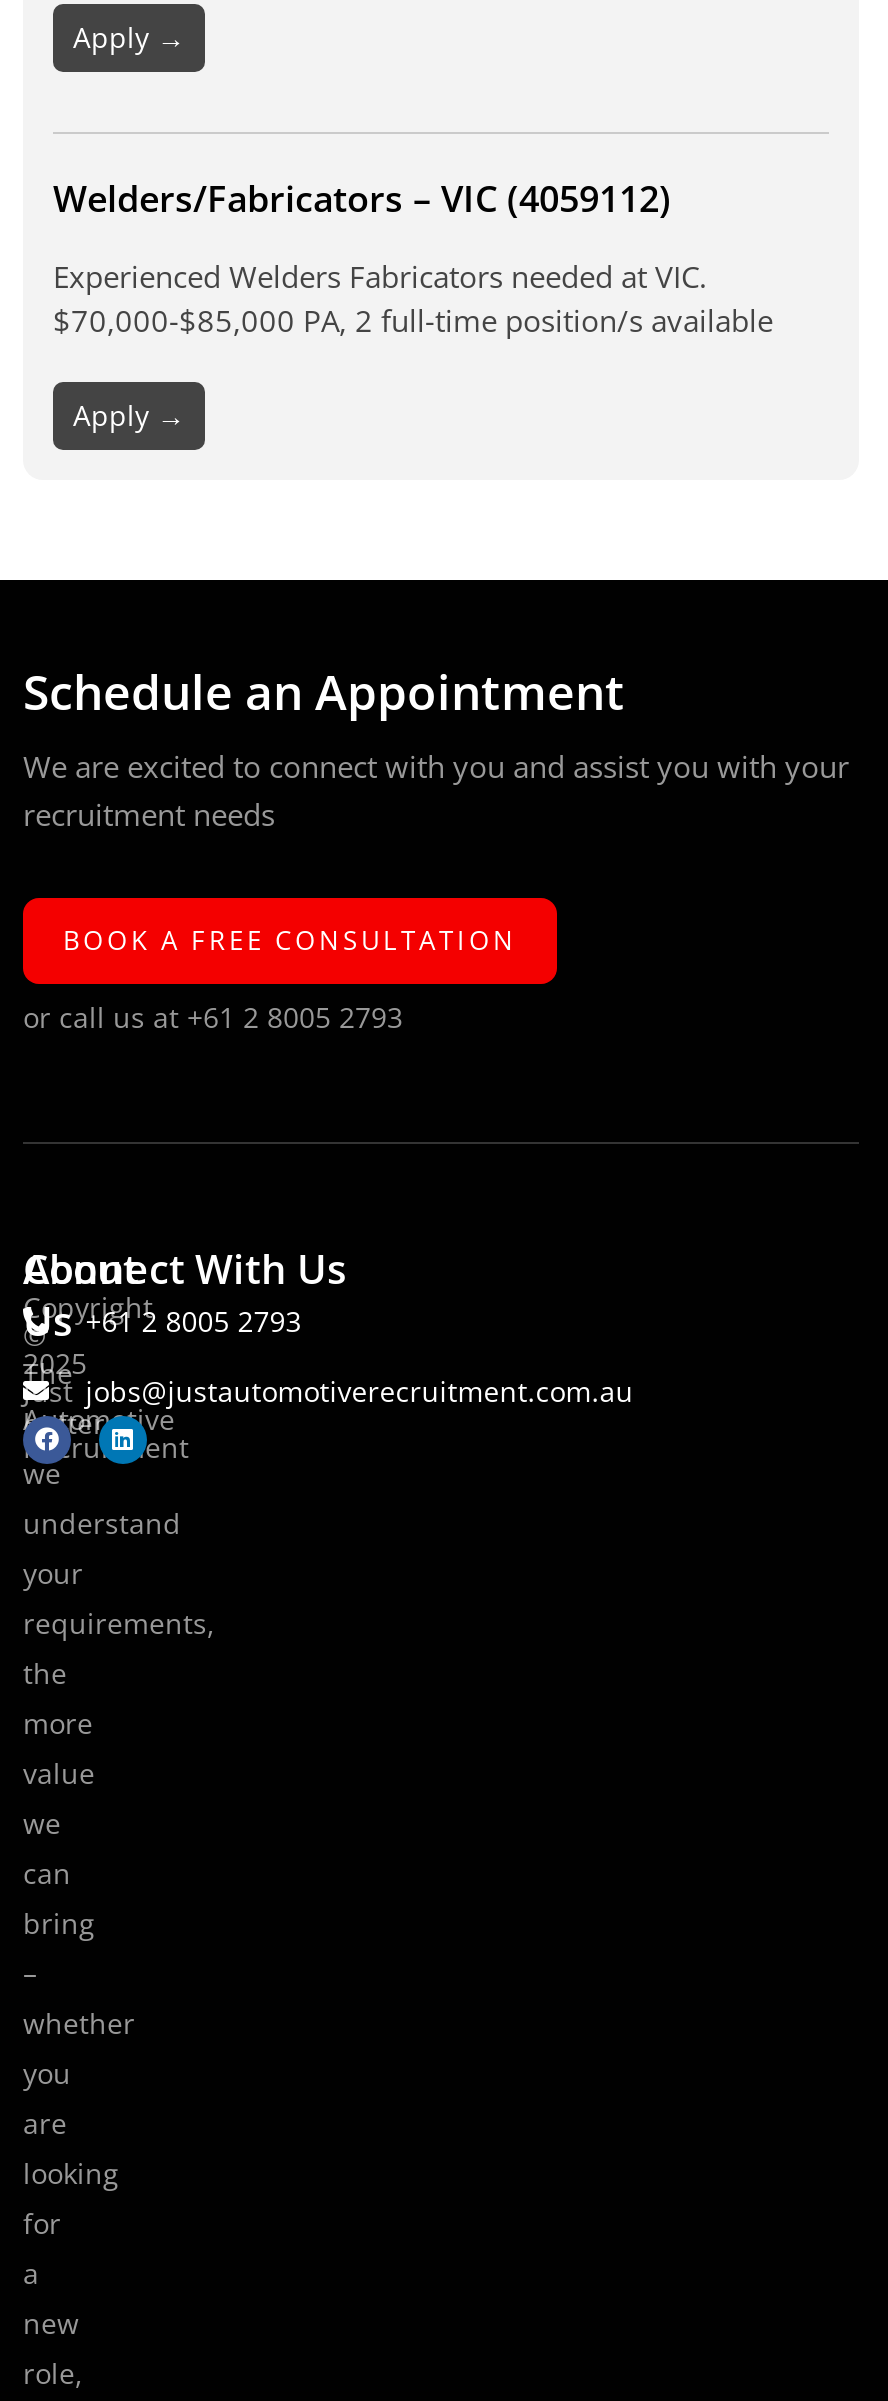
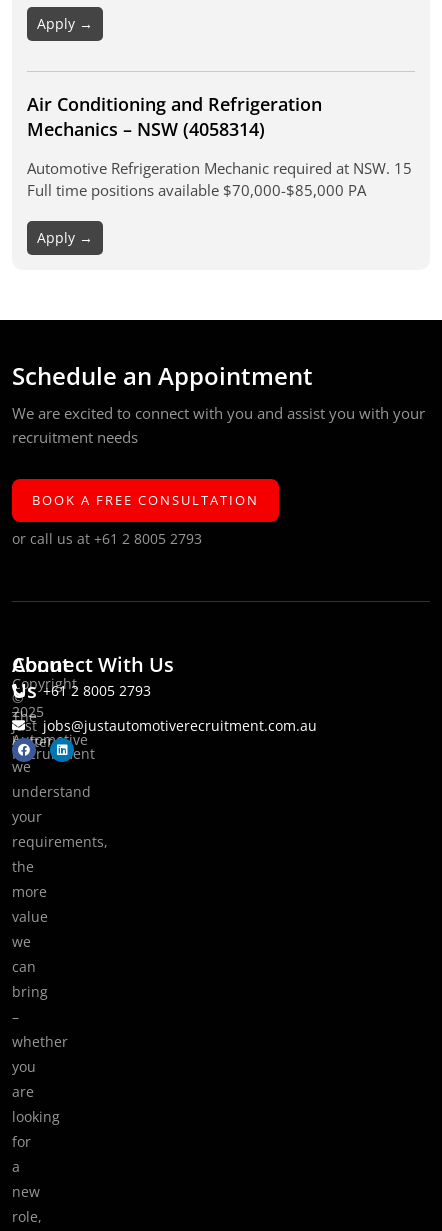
[53,175,671,223] Welders/Fabricators – VIC (4059112) -> [27,92,322,141] Air Conditioning and Refrigeration | Mechanics – NSW (4058314)
[53,257,773,341] Experienced Welders Fabricators needed at VIC. | $70,000-$85,000 PA, 2 full-time position/s available -> [27,158,412,200] Automotive Refrigeration Mechanic required at NSW. 15 | Full time positions available $70,000-$85,000 PA

